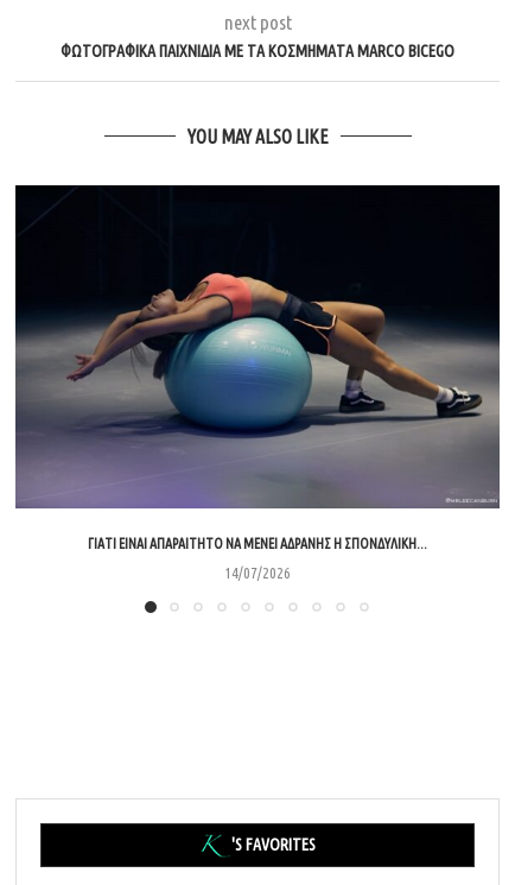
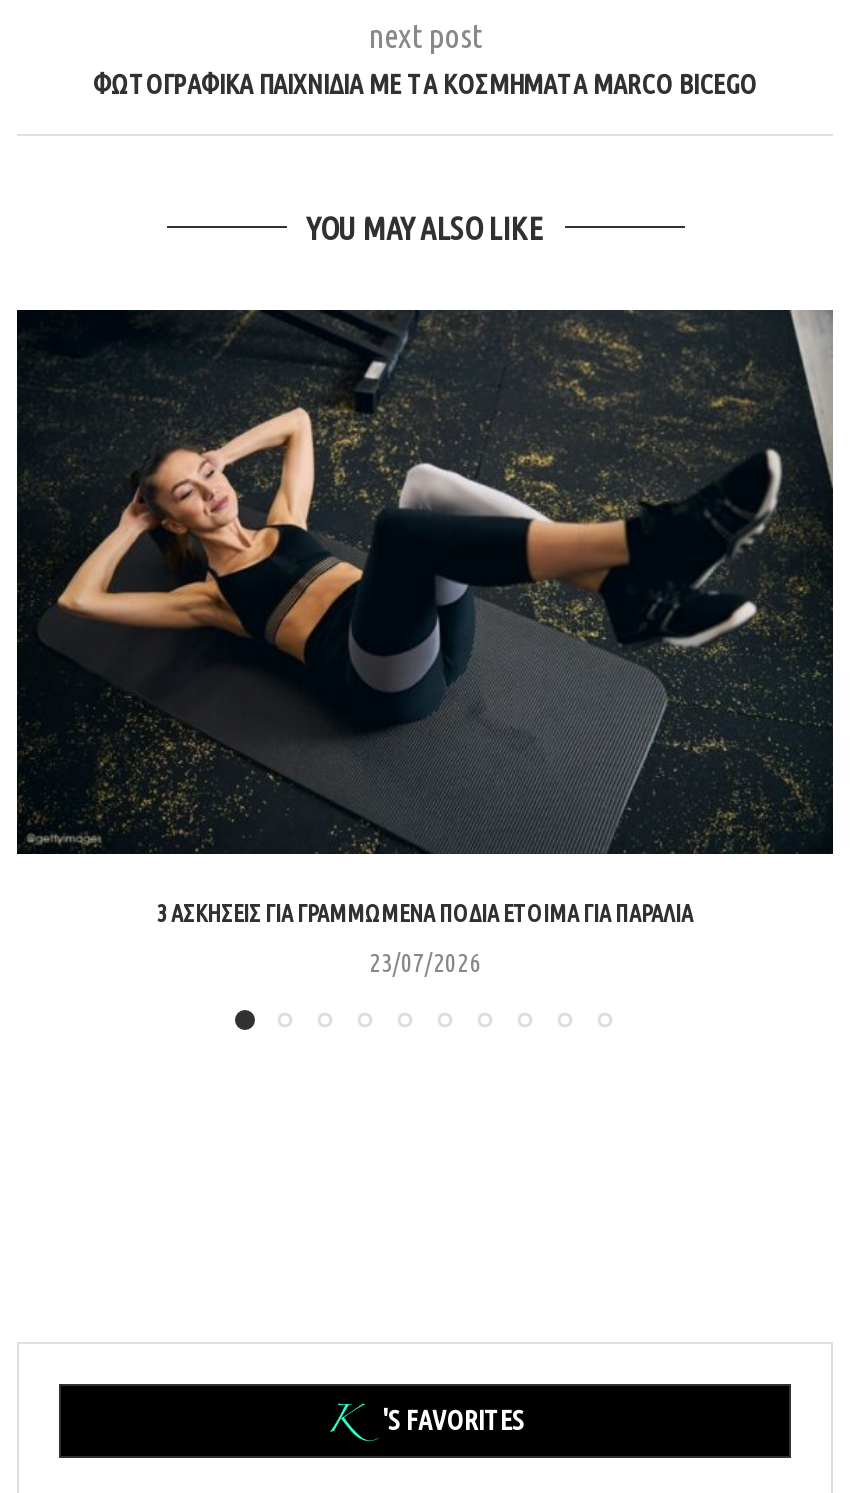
[14,185,501,551] [image] | ΓΙΑΤΊ ΕΊΝΑΙ ΑΠΑΡΑΊΤΗΤΟ ΝΑ ΜΈΝΕΙ ΑΔΡΑΝΉΣ Η ΣΠΟΝΔΥΛΙΚΉ... -> [15,310,835,926] [image] | 3 ΑΣΚΉΣΕΙΣ ΓΙΑ ΓΡΑΜΜΩΜΈΝΑ ΠΌΔΙΑ ΈΤΟΙΜΑ ΓΙΑ ΠΑΡΑΛΊΑ
[224,564,291,581] 14/07/2026 -> [369,948,481,976] 23/07/2026

